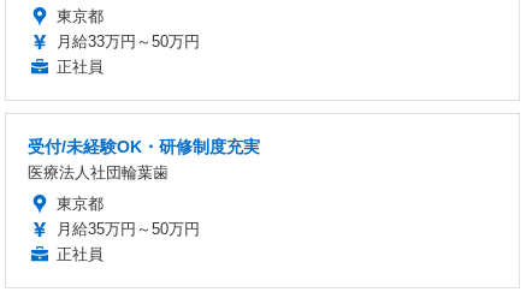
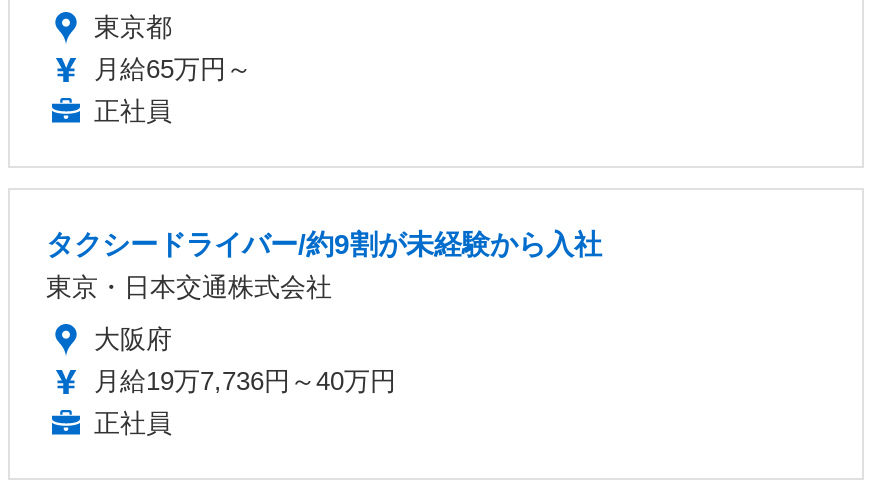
[57,32,200,50] 月給33万円～50万円 -> [94,54,252,84] 月給65万円～
[28,137,260,181] 受付/未経験OK・研修制度充実 | 医療法人社団輪葉歯 -> [46,228,602,302] タクシードライバー/約9割が未経験から入社 | 東京・日本交通株式会社
[57,195,200,238] 東京都 | 月給35万円～50万円 -> [94,324,396,396] 大阪府 | 月給19万7,736円～40万円

